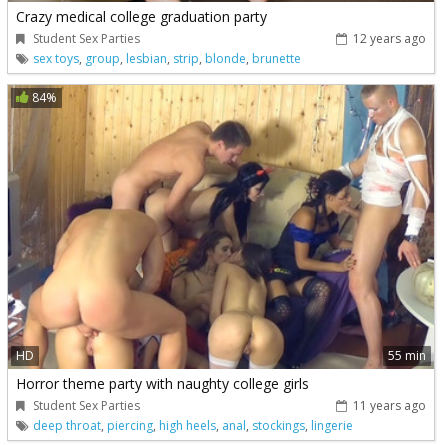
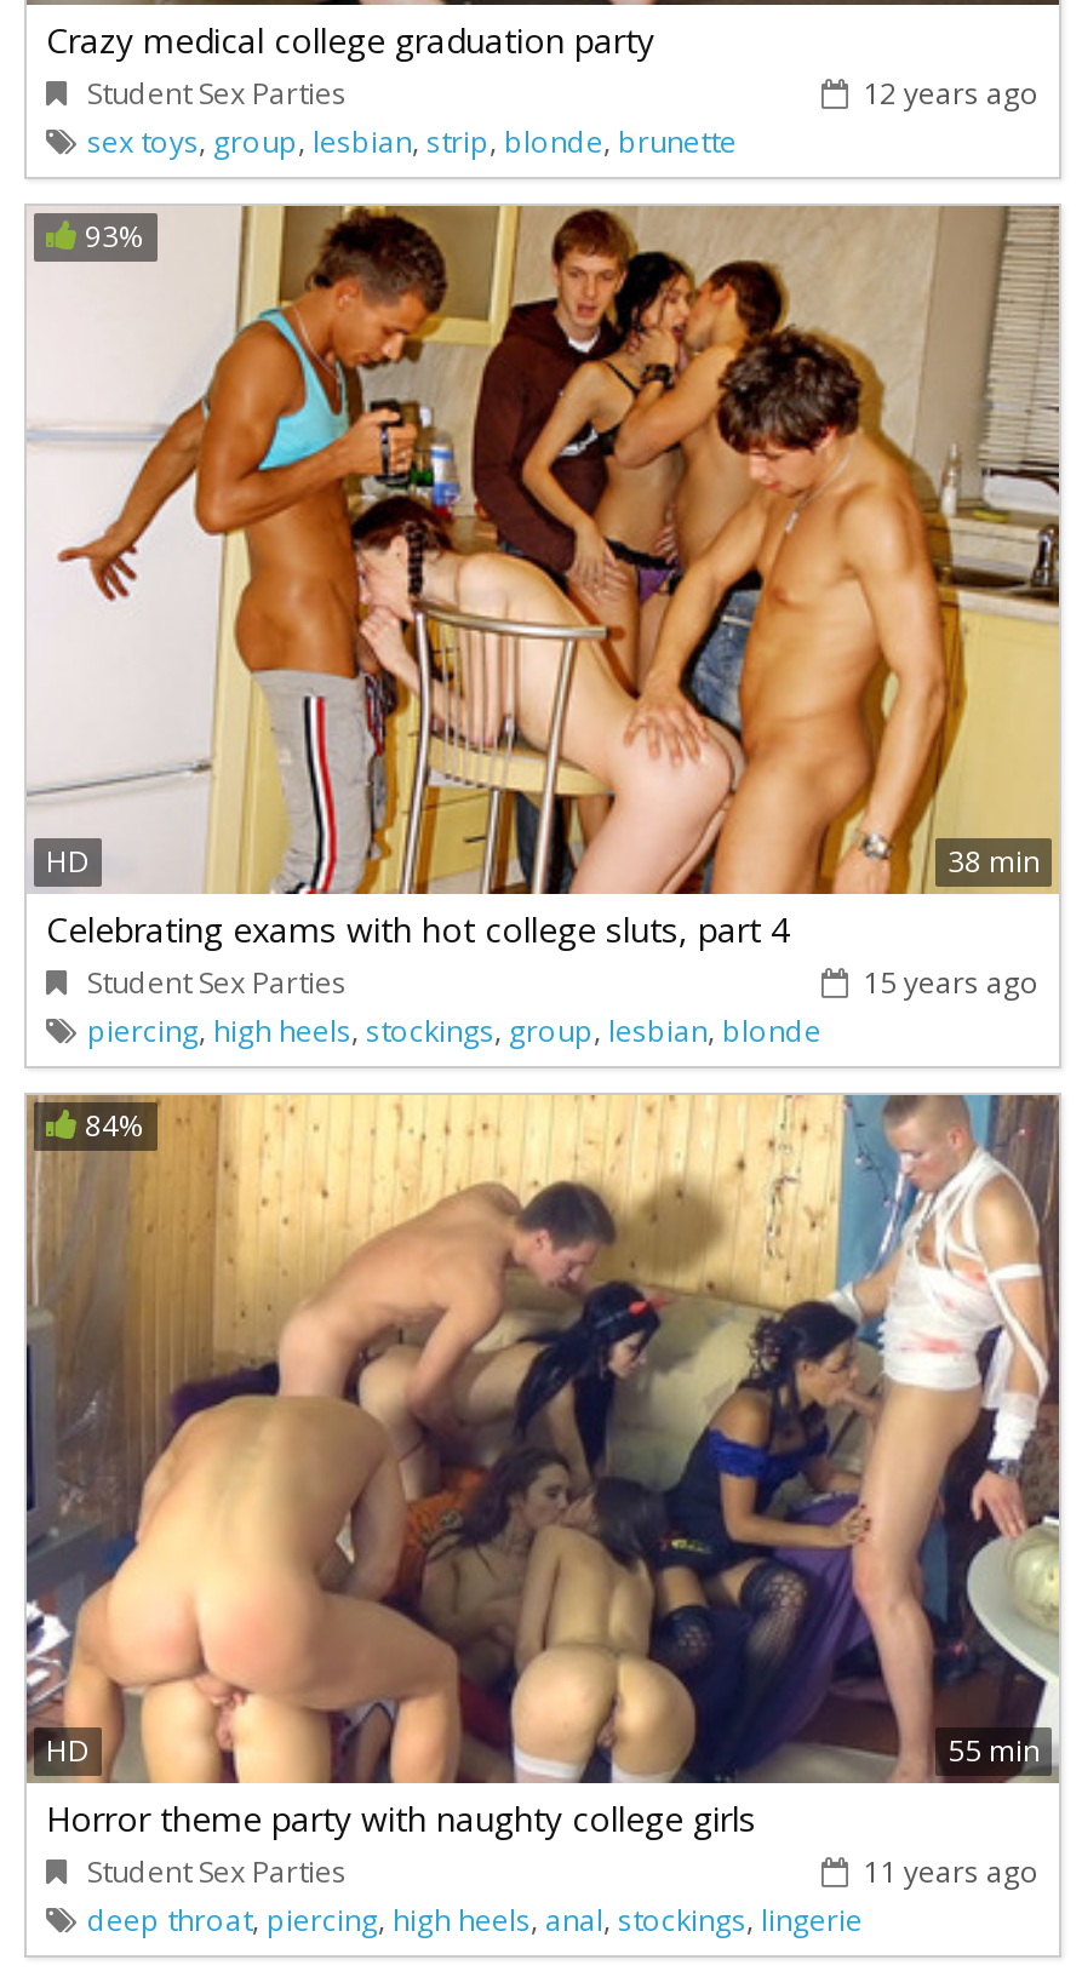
none -> [27,204,1061,894] [image] | 93%
none -> [46,841,1040,1051] 38 min | HD | Celebrating exams with hot college sluts, part 4 | Student Sex Parties | 15 years ago | piercing, high heels, stockings, group, lesbian, blonde

